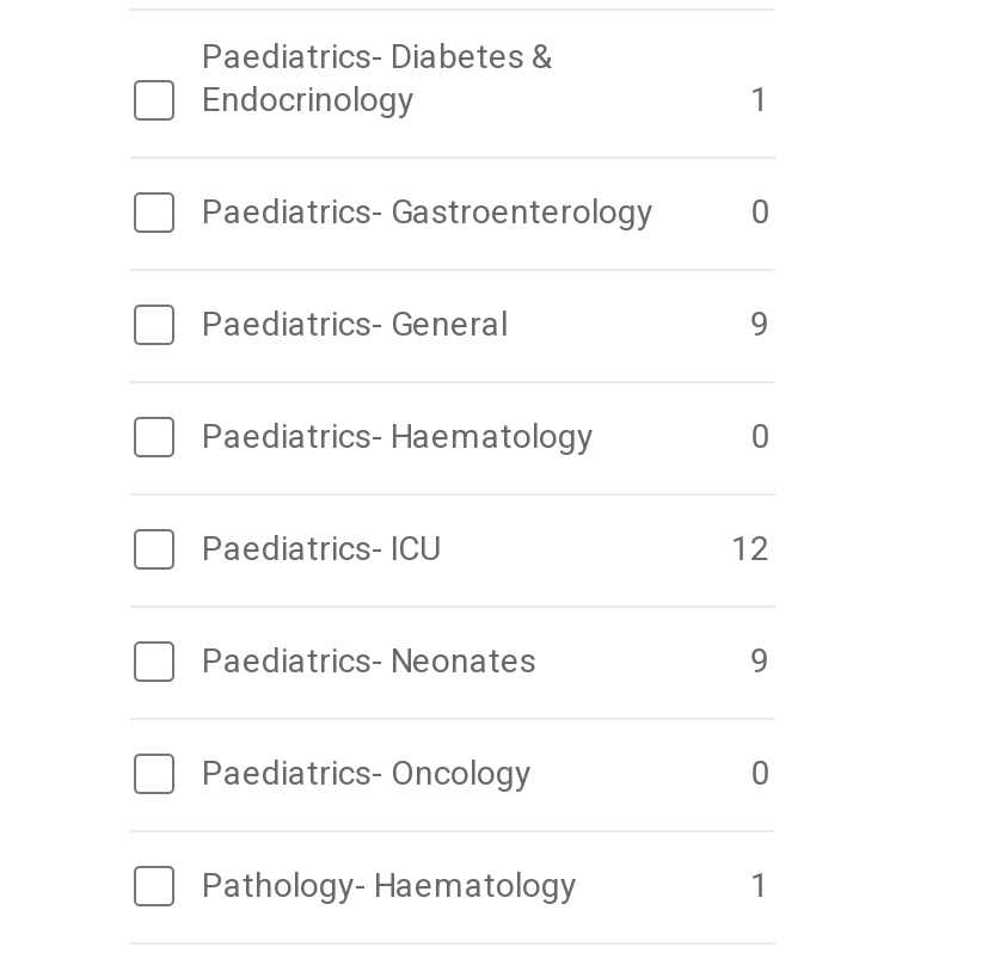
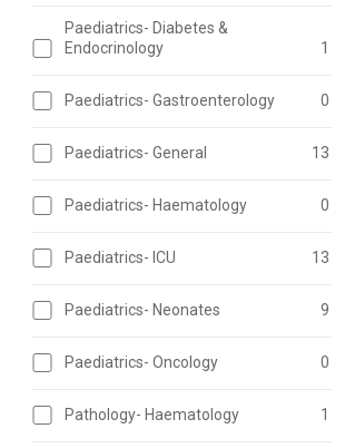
[750,305,770,343] 9 -> [311,144,329,162] 13
[731,529,770,567] 12 -> [311,249,329,266] 13

